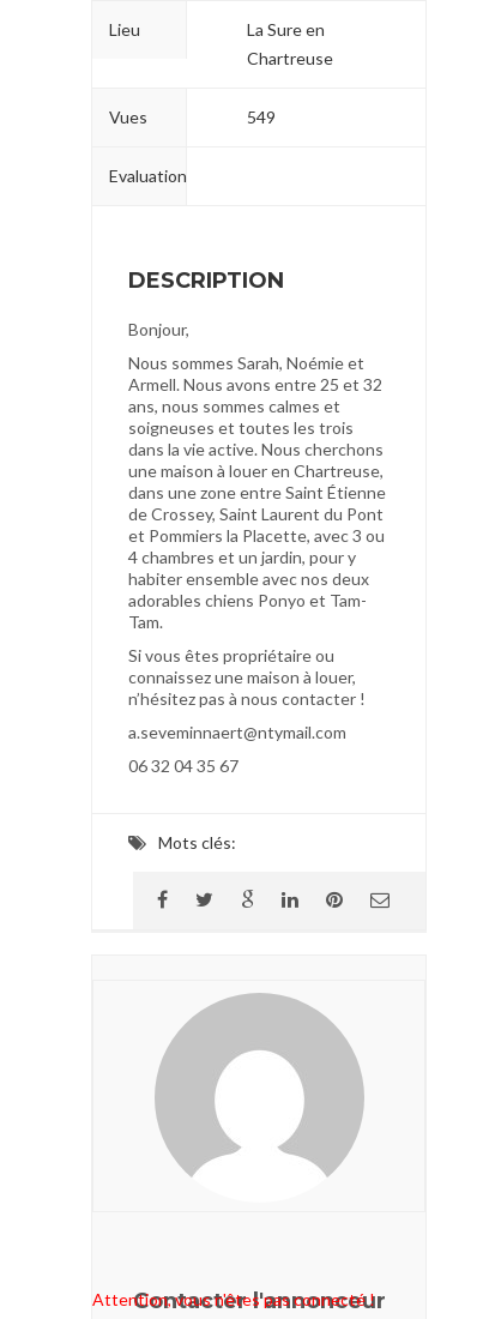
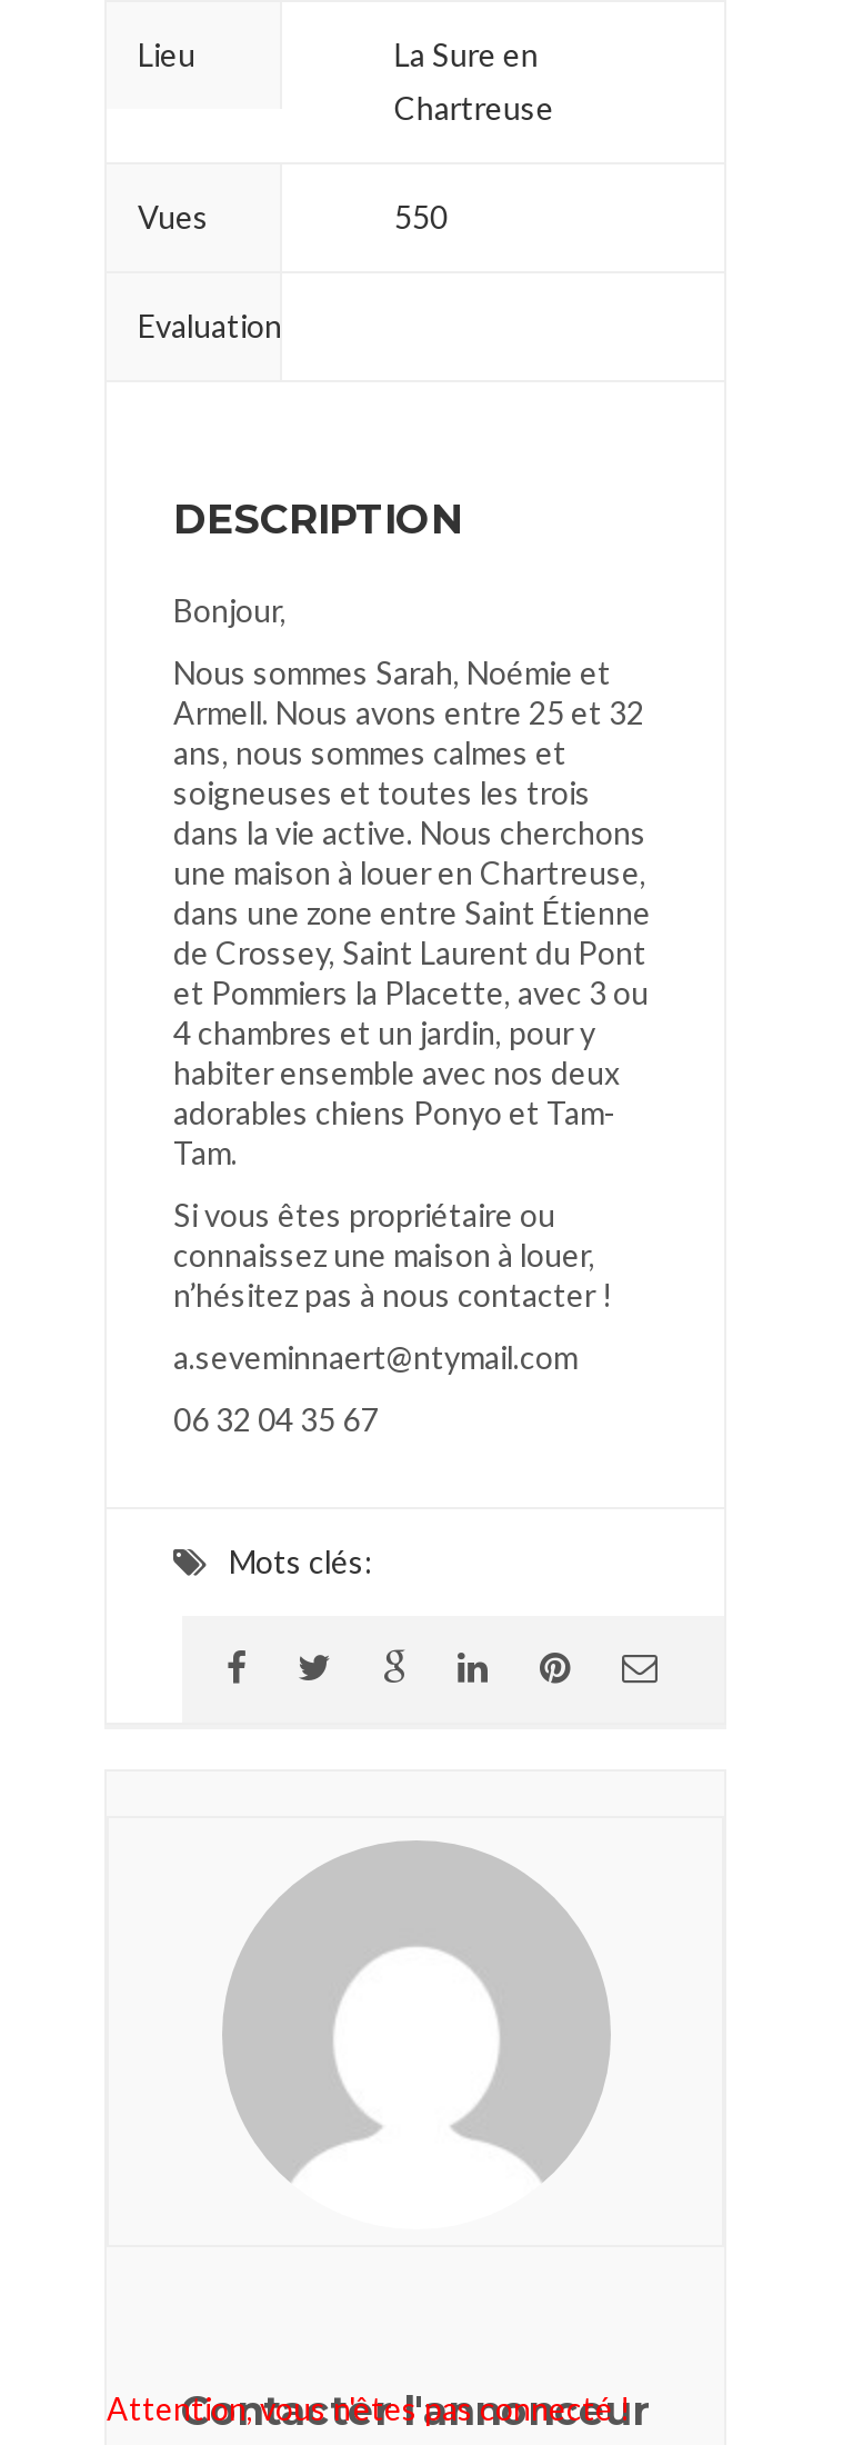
[247,106,276,127] 549 -> [394,197,447,235] 550

